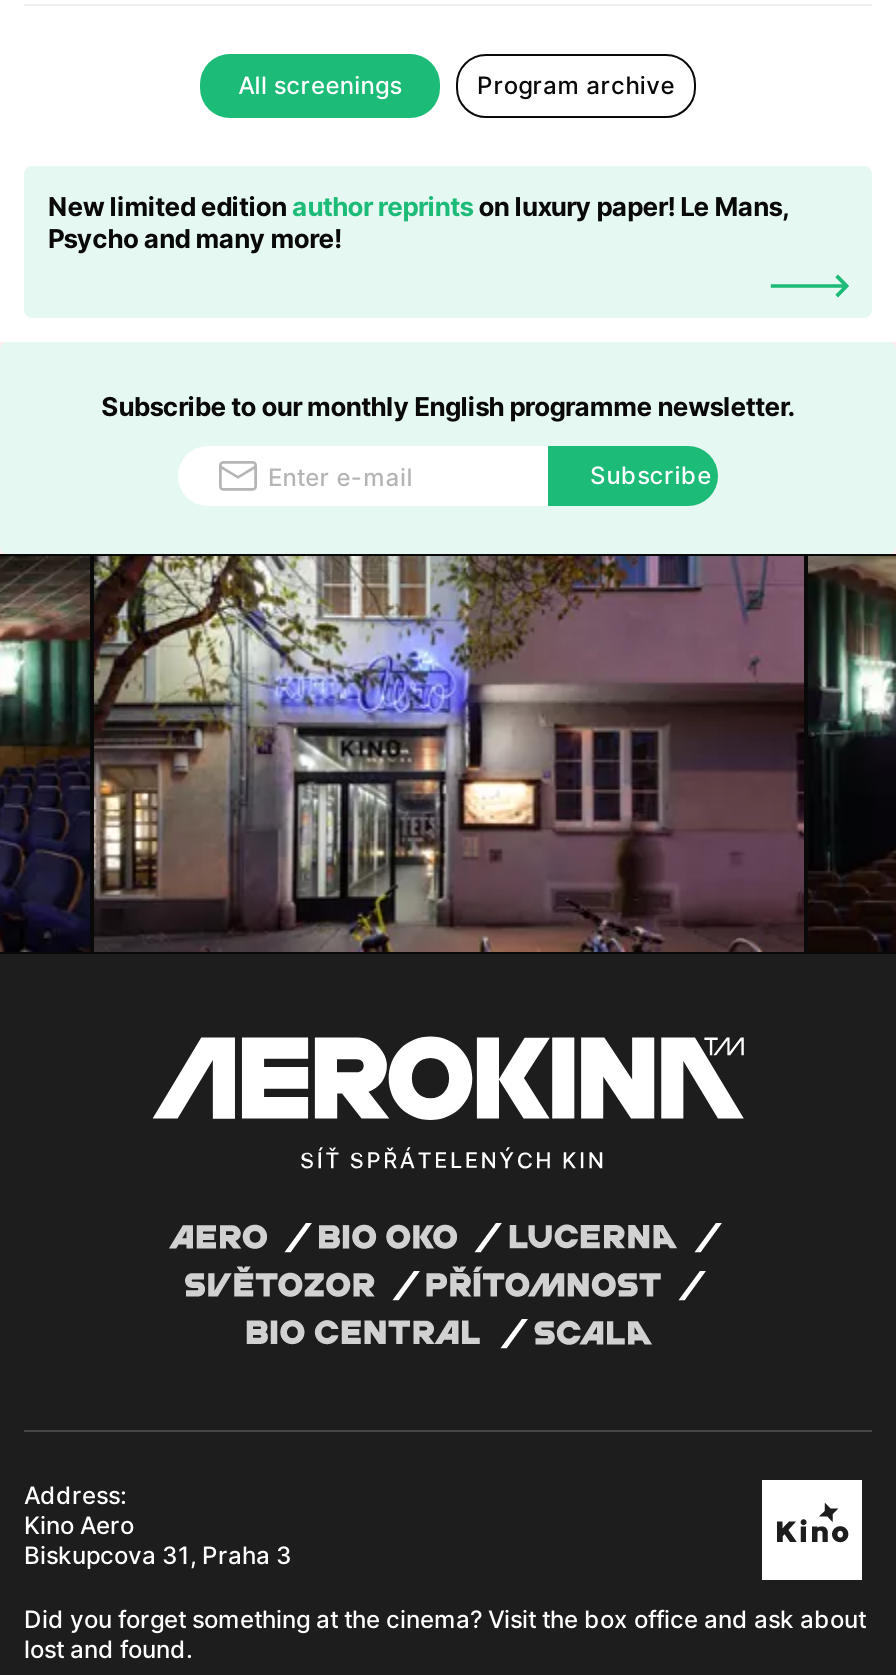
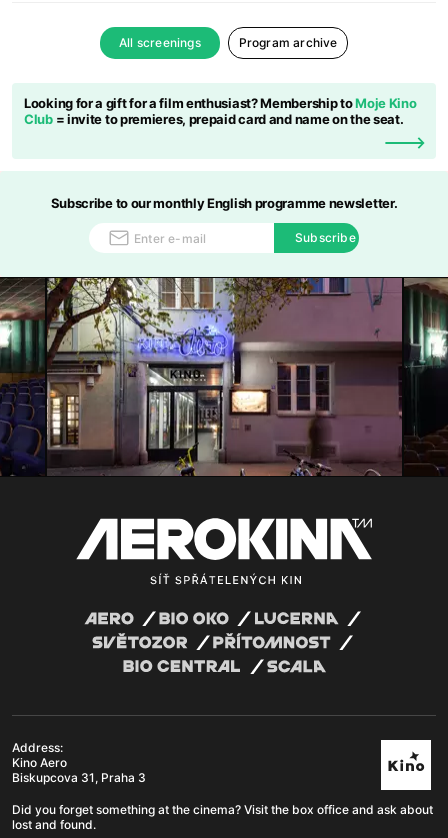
[48,190,789,254] New limited edition author reprints on luxury paper! Le Mans, | Psycho and many more! -> [24,95,416,127] Looking for a gift for a film enthusiast? Membership to Moje Kino | Club = invite to premieres, prepaid card and name on the seat.

